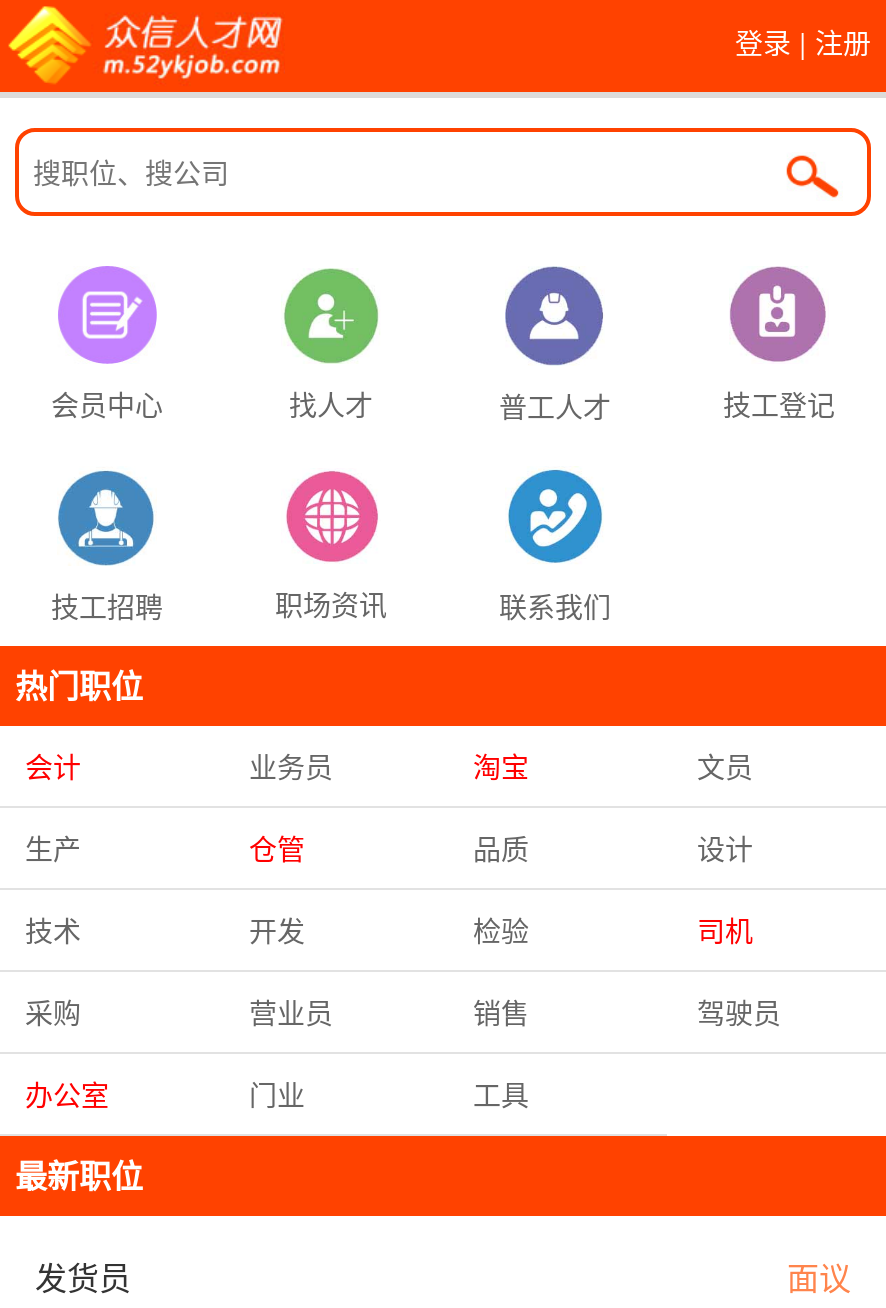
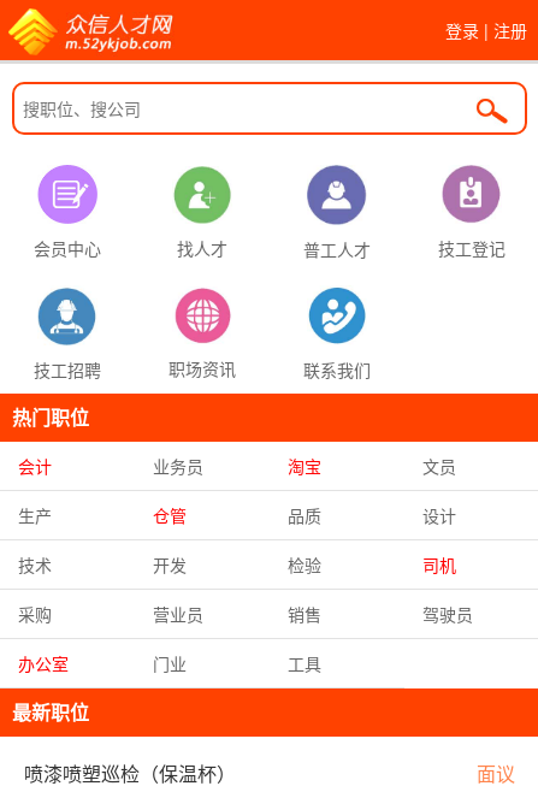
[35,1254,131,1300] 发货员 -> [24,760,236,787] 喷漆喷塑巡检（保温杯）

